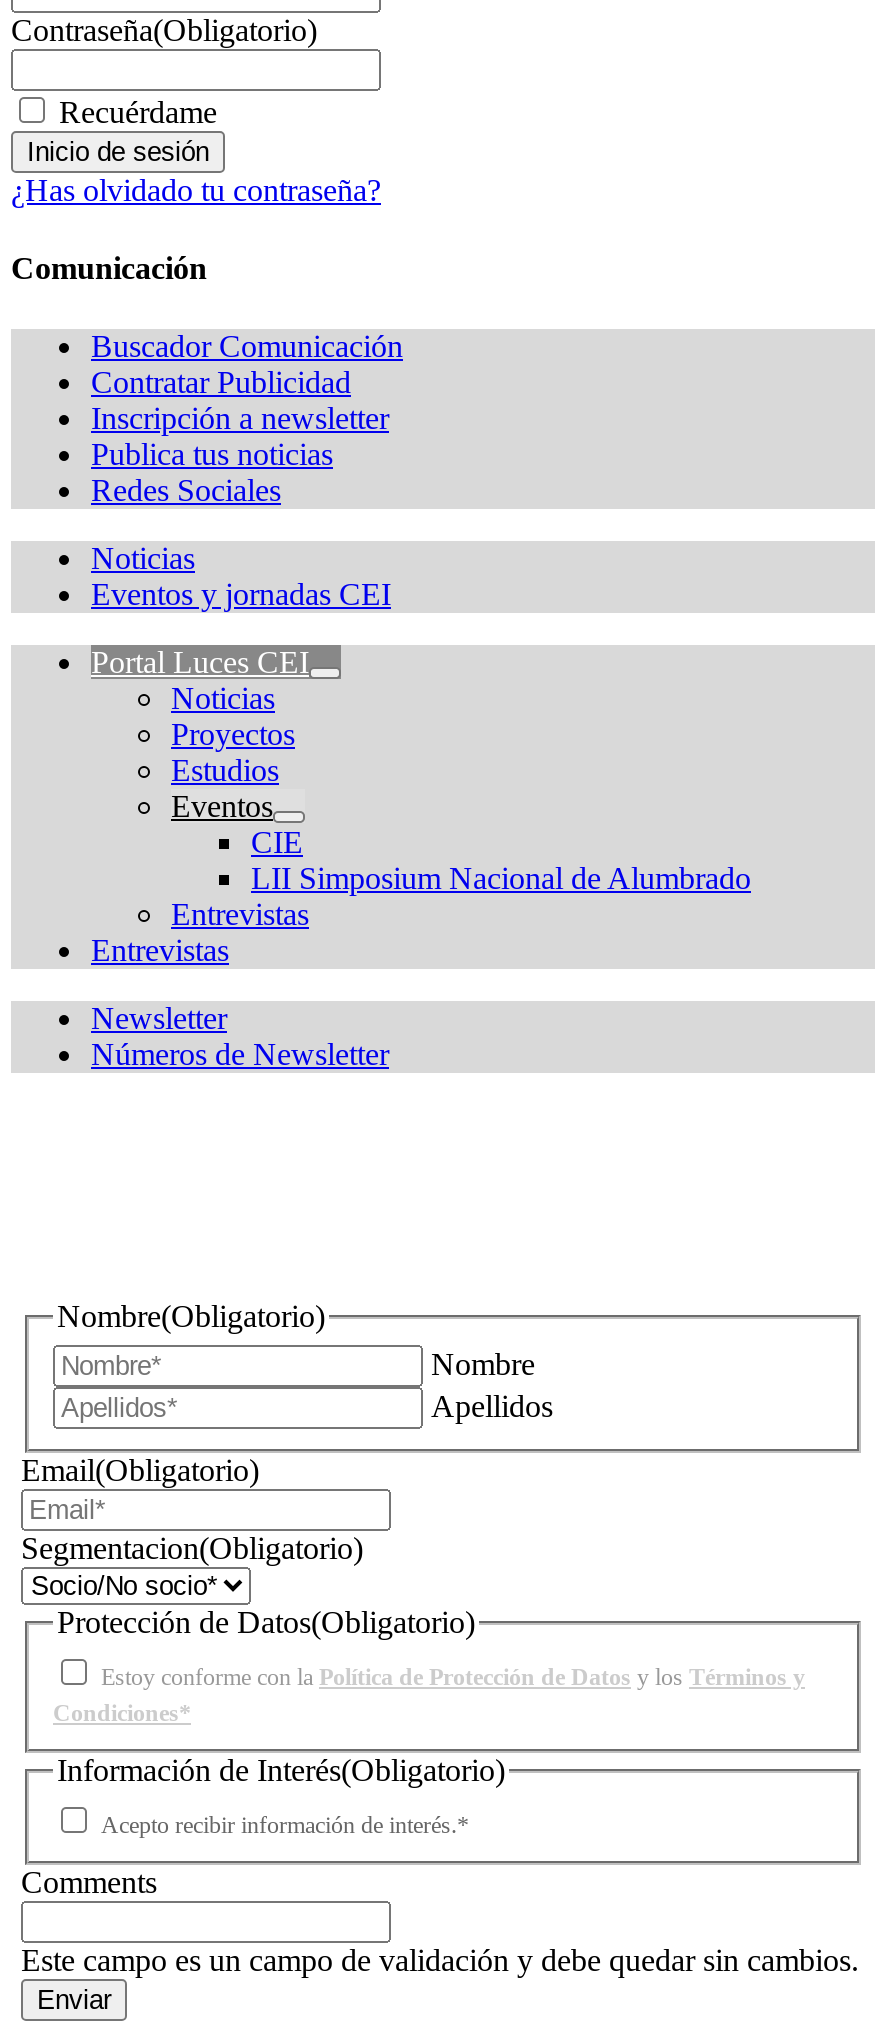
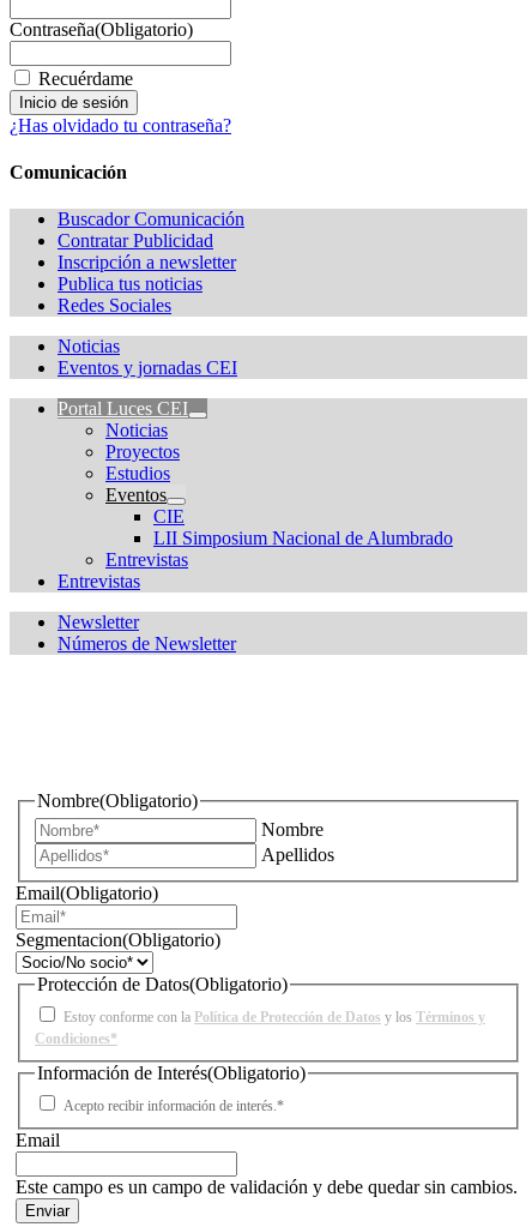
[21,1864,157,1898] Comments -> [16,1129,60,1150] Email

